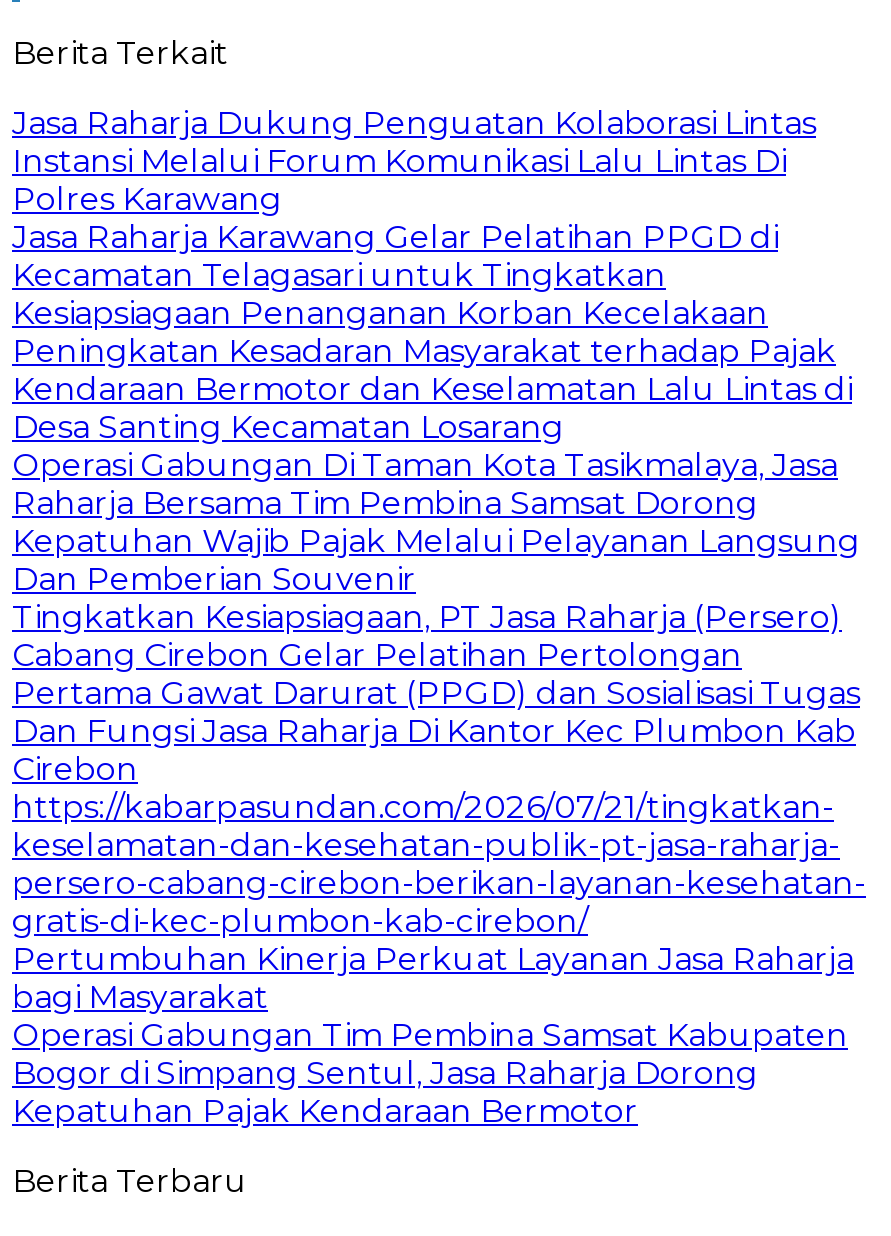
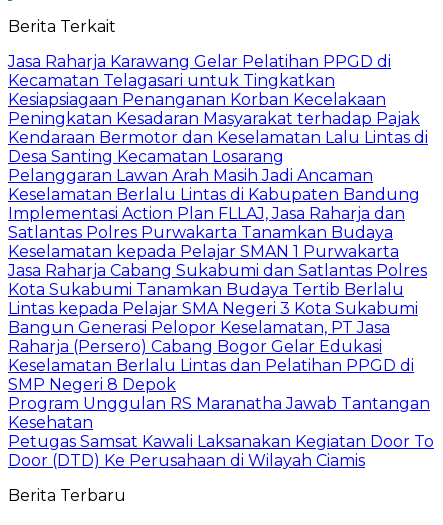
[12,104,816,218] Jasa Raharja Dukung Penguatan Kolaborasi Lintas | Instansi Melalui Forum Komunikasi Lalu Lintas Di | Polres Karawang -> none
[12,446,866,1130] Operasi Gabungan Di Taman Kota Tasikmalaya, Jasa | Raharja Bersama Tim Pembina Samsat Dorong | Kepatuhan Wajib Pajak Melalui Pelayanan Langsung | Dan Pemberian Souvenir | Tingkatkan Kesiapsiagaan, PT Jasa Raharja (Persero) | Cabang Cirebon Gelar Pelatihan Pertolongan | Pertama Gawat Darurat (PPGD) dan Sosialisasi Tugas | Dan Fungsi Jasa Raharja Di Kantor Kec Plumbon Kab | Cirebon | https://kabarpasundan.com/2026/07/21/tingkatkan- | keselamatan-dan-kesehatan-publik-pt-jasa-raharja- | persero-cabang-cirebon-berikan-layanan-kesehatan- | gratis-di-kec-plumbon-kab-cirebon/ | Pertumbuhan Kinerja Perkuat Layanan Jasa Raharja | bagi Masyarakat | Operasi Gabungan Tim Pembina Samsat Kabupaten | Bogor di Simpang Sentul, Jasa Raharja Dorong | Kepatuhan Pajak Kendaraan Bermotor -> [8,166,434,470] Pelanggaran Lawan Arah Masih Jadi Ancaman | Keselamatan Berlalu Lintas di Kabupaten Bandung | Implementasi Action Plan FLLAJ, Jasa Raharja dan | Satlantas Polres Purwakarta Tanamkan Budaya | Keselamatan kepada Pelajar SMAN 1 Purwakarta | Jasa Raharja Cabang Sukabumi dan Satlantas Polres | Kota Sukabumi Tanamkan Budaya Tertib Berlalu | Lintas kepada Pelajar SMA Negeri 3 Kota Sukabumi | Bangun Generasi Pelopor Keselamatan, PT Jasa | Raharja (Persero) Cabang Bogor Gelar Edukasi | Keselamatan Berlalu Lintas dan Pelatihan PPGD di | SMP Negeri 8 Depok | Program Unggulan RS Maranatha Jawab Tantangan | Kesehatan | Petugas Samsat Kawali Laksanakan Kegiatan Door To | Door (DTD) Ke Perusahaan di Wilayah Ciamis

